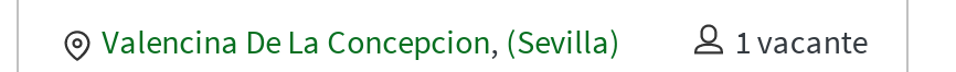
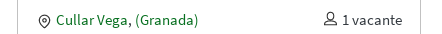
[102,21,621,62] Valencina De La Concepcion, (Sevilla) -> [56,10,199,29] Cullar Vega, (Granada)

